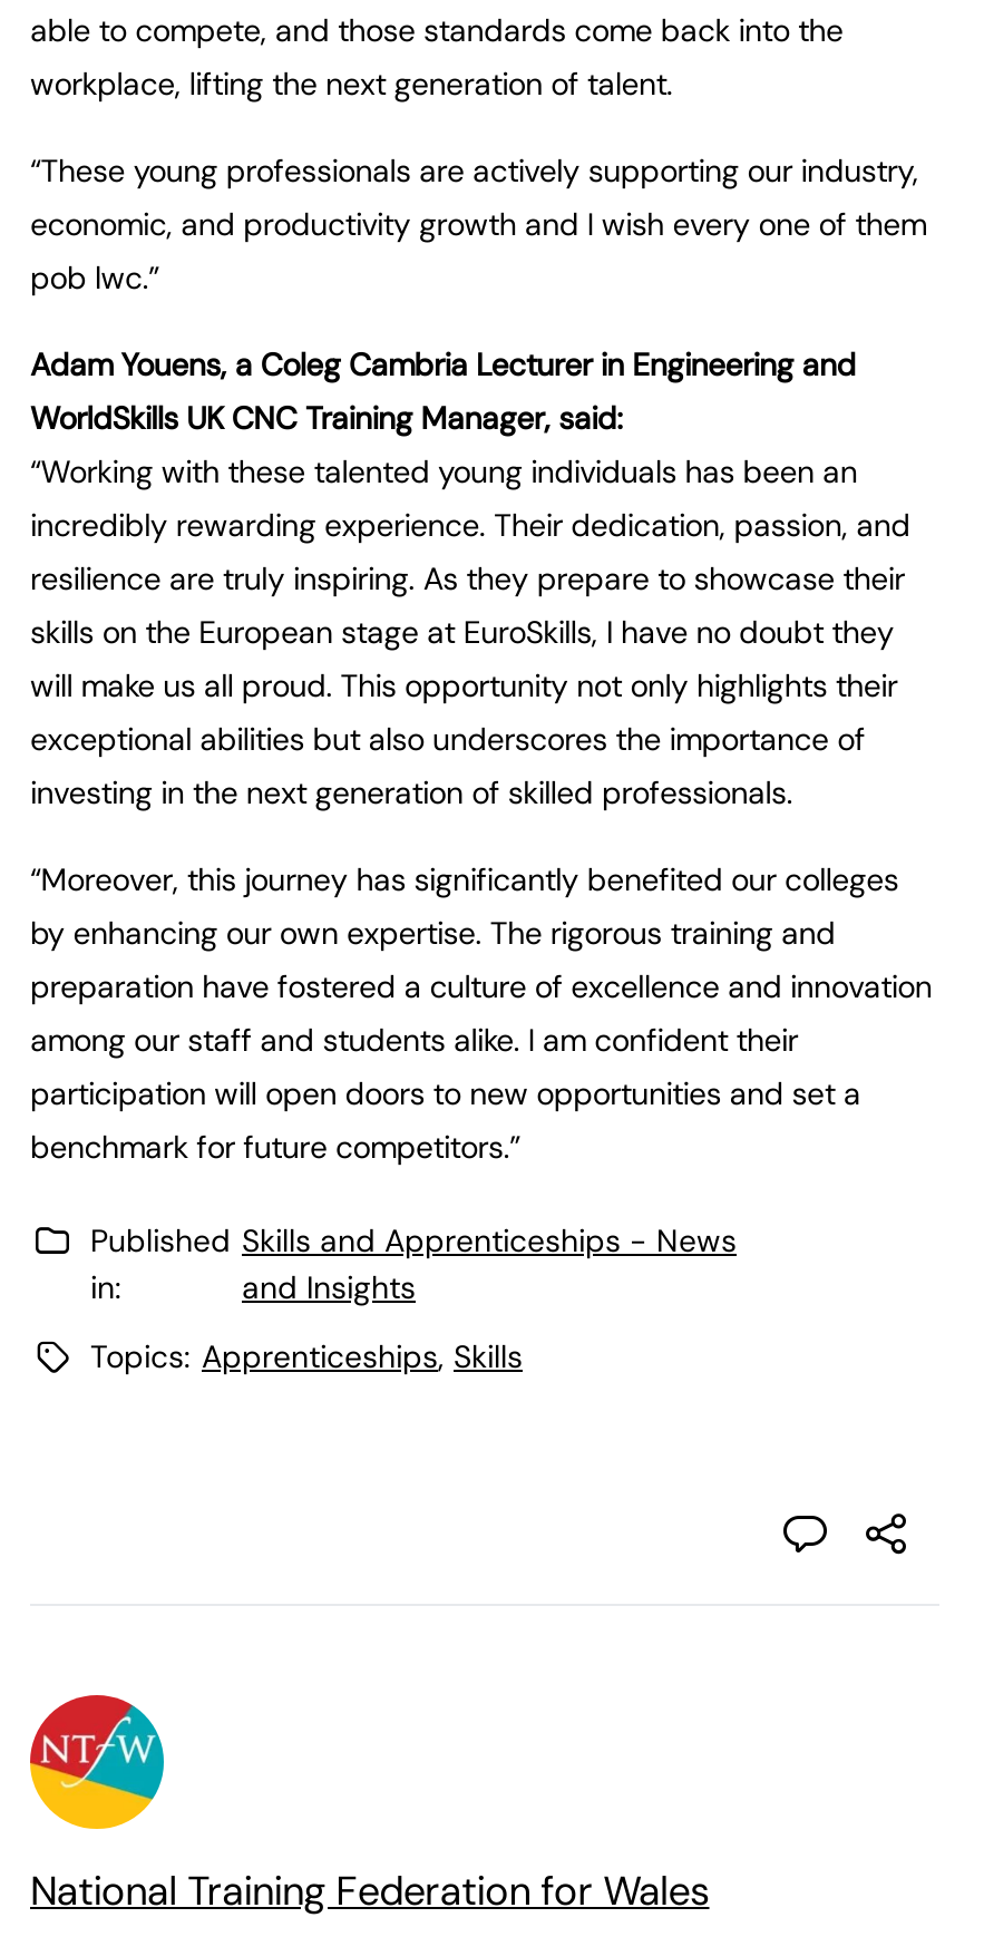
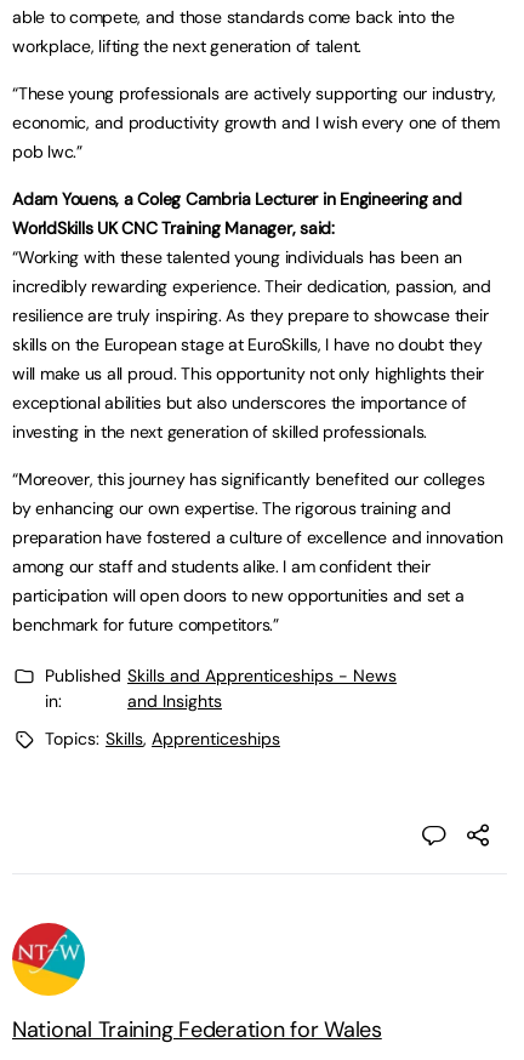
[90,1336,523,1376] Topics: Apprenticeships, Skills -> [45,727,280,749] Topics: Skills, Apprenticeships

